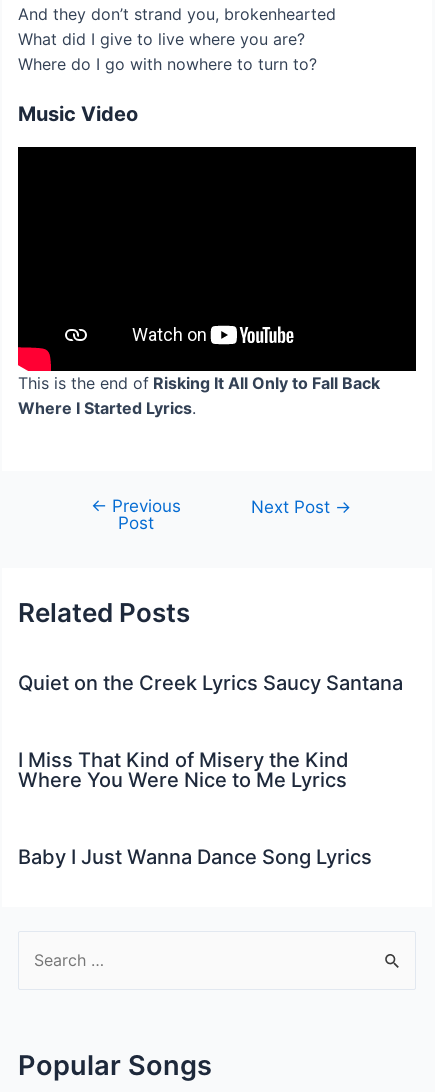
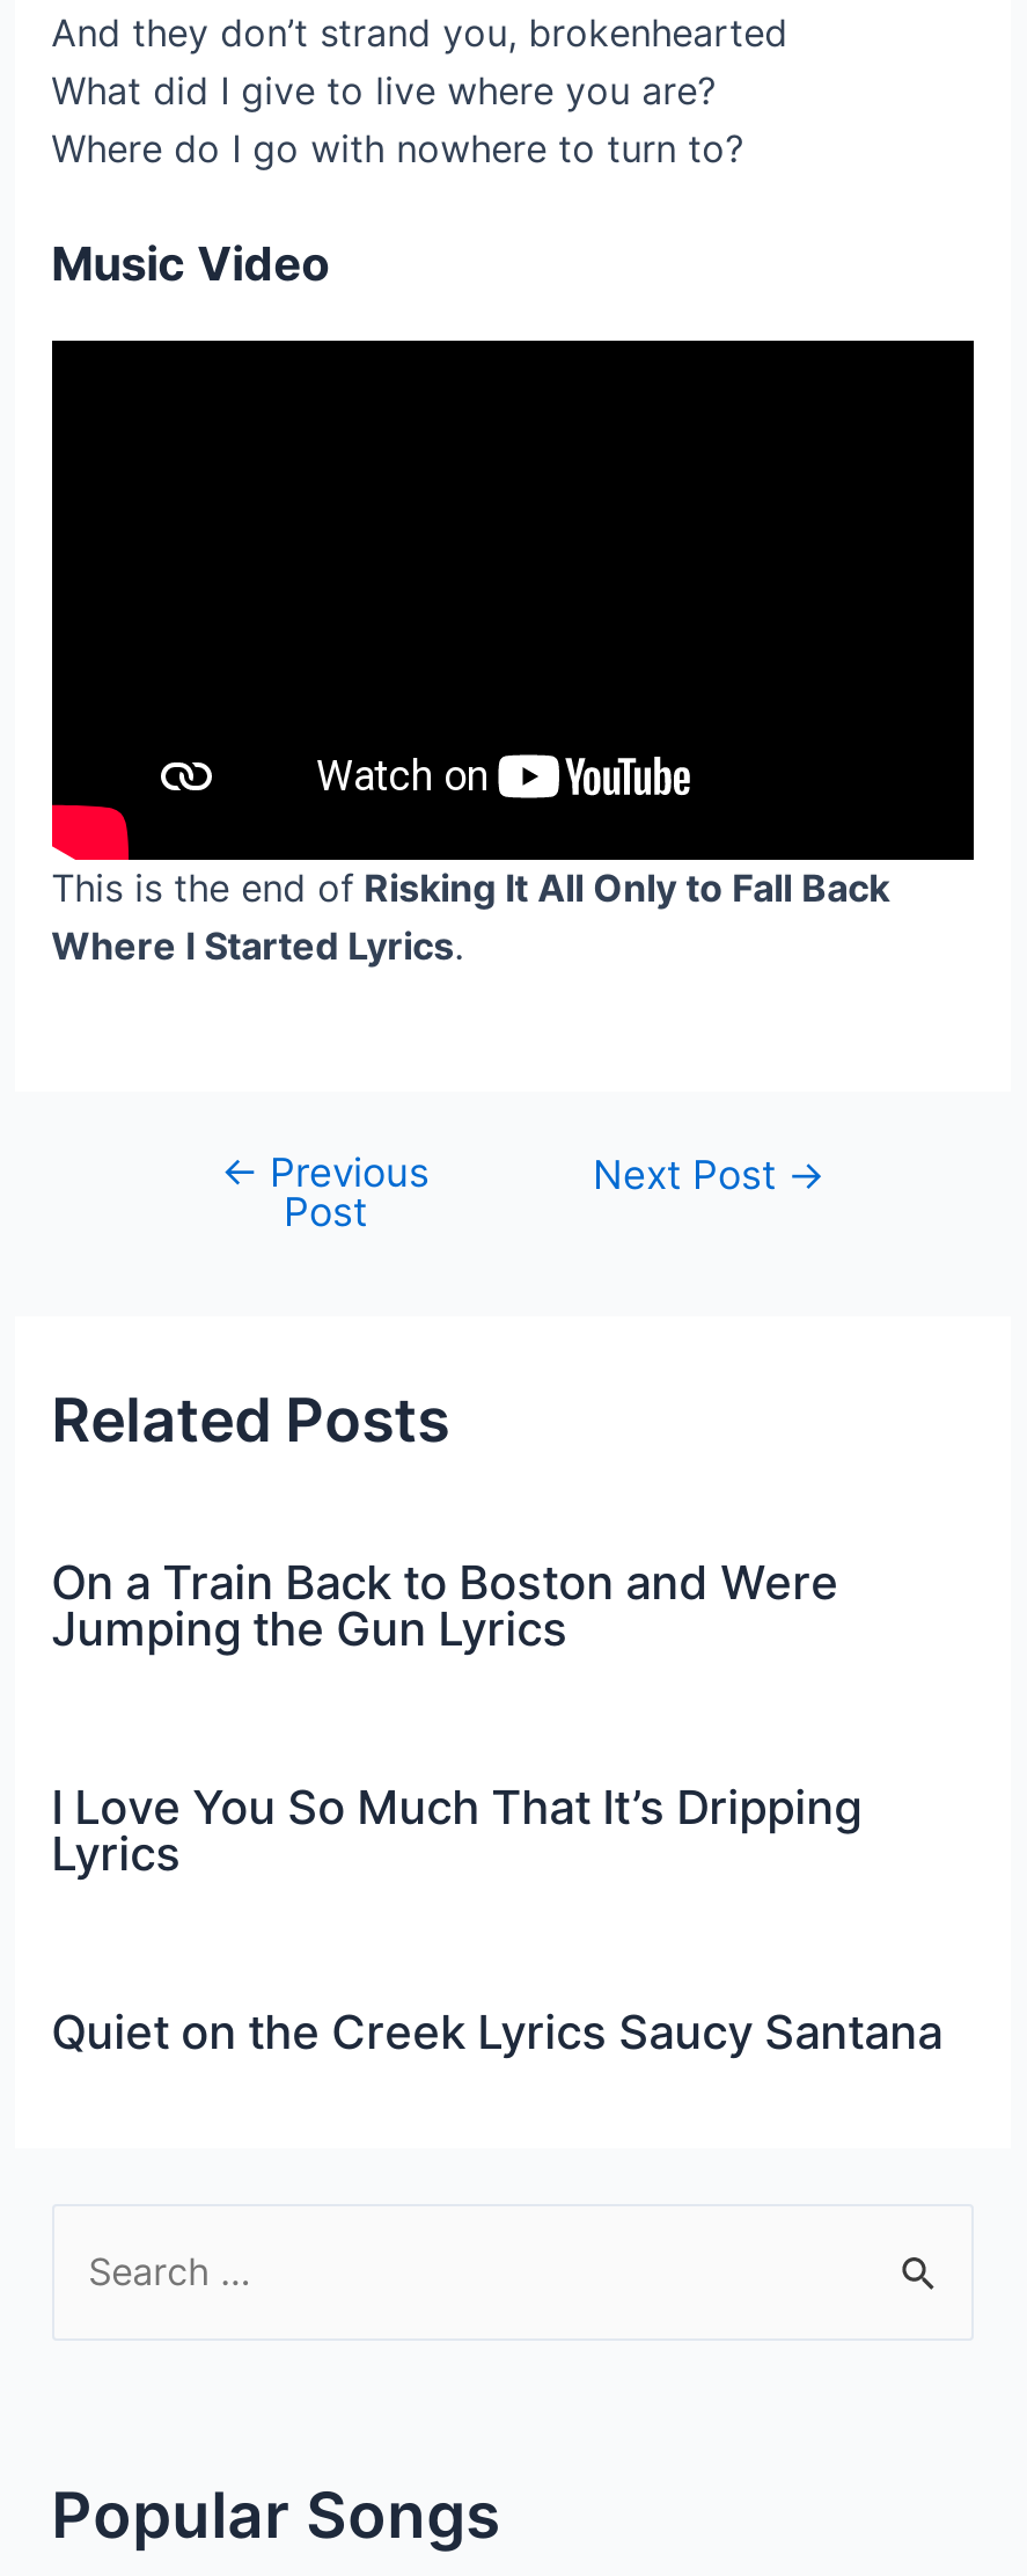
none -> [51,1555,862,1882] On a Train Back to Boston and Were | Jumping the Gun Lyrics | I Love You So Much That It’s Dripping | Lyrics
moved [18,671,403,695] -> [51,2005,943,2061]: Quiet on the Creek Lyrics Saucy Santana
[18,748,372,869] I Miss That Kind of Misery the Kind | Where You Were Nice to Me Lyrics | Baby I Just Wanna Dance Song Lyrics -> none

